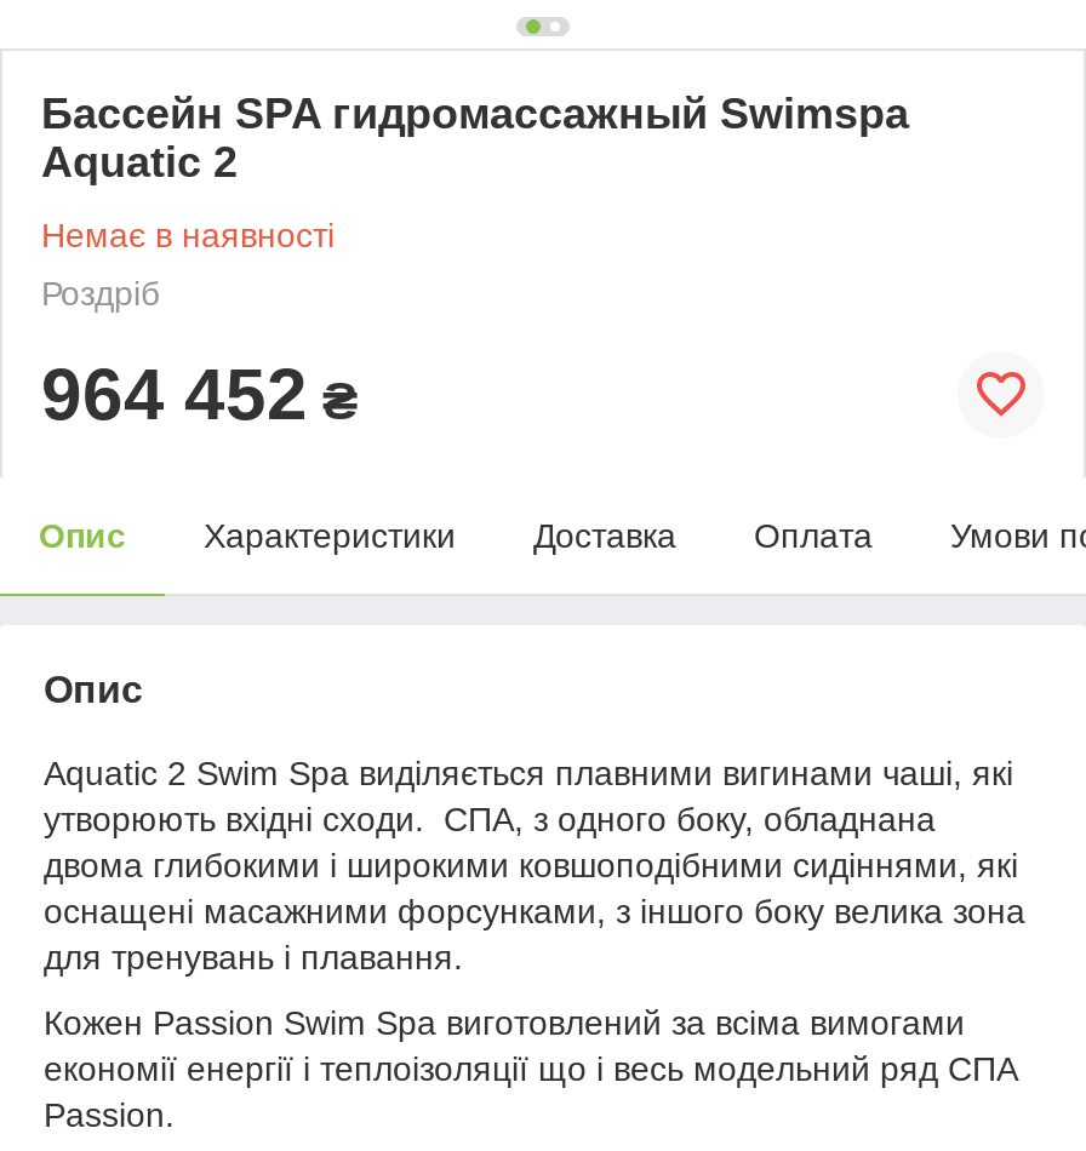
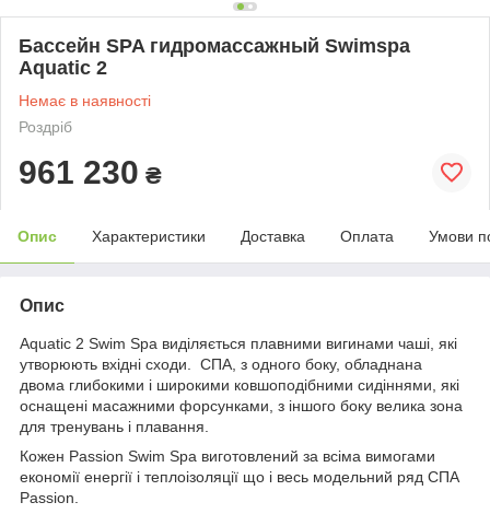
[41,353,359,433] 964 452 ₴ -> [19,154,162,190] 961 230 ₴

